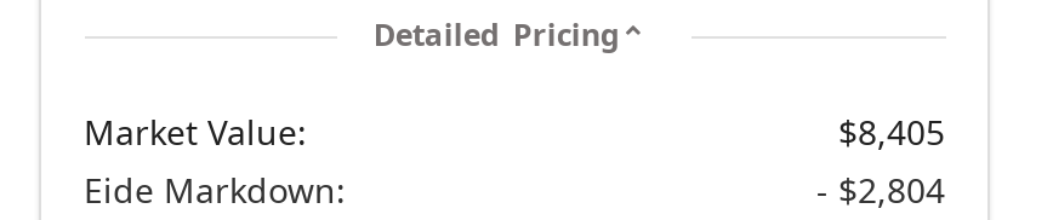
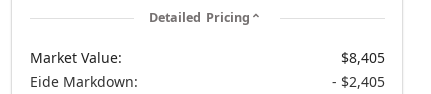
[816,167,945,213] - $2,804 -> [331,72,384,91] - $2,405

